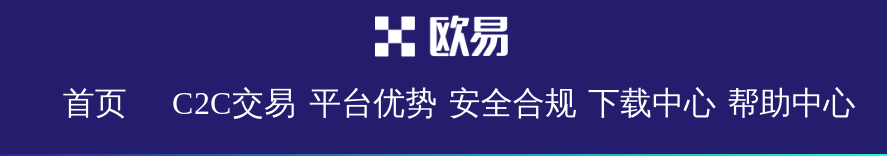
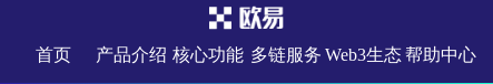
[172,86,855,120] C2C交易 平台优势 安全合规 下载中心 帮助中心 -> [95,45,477,64] 产品介绍 核心功能 多链服务 Web3生态 帮助中心

